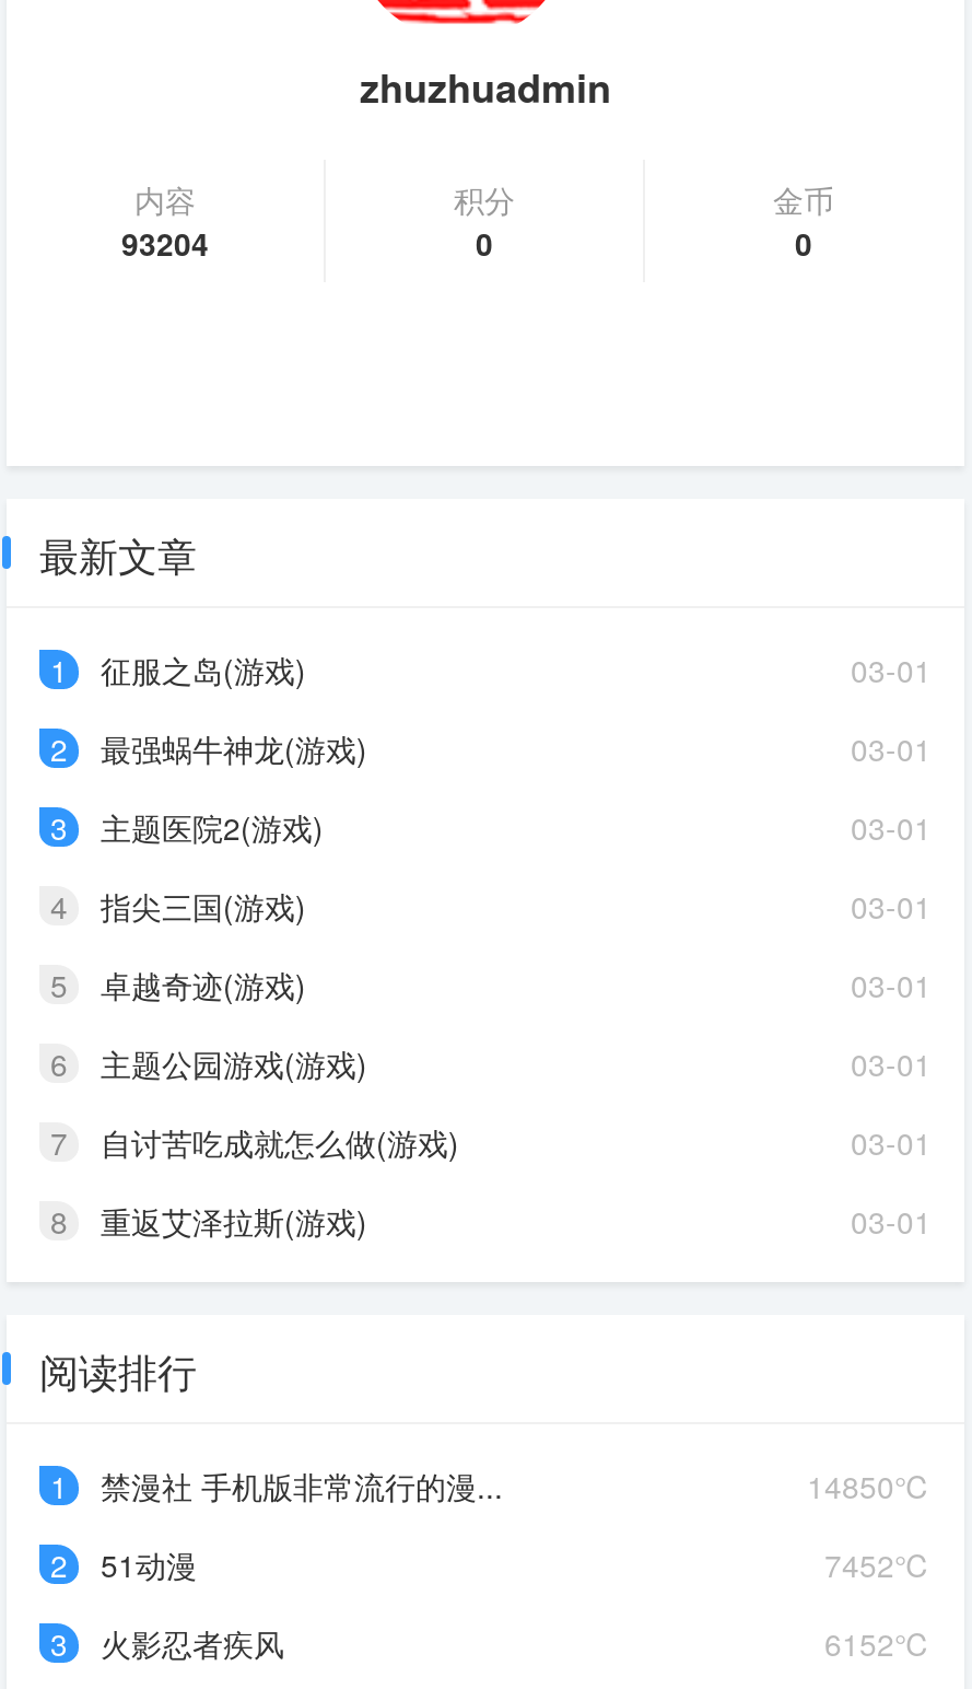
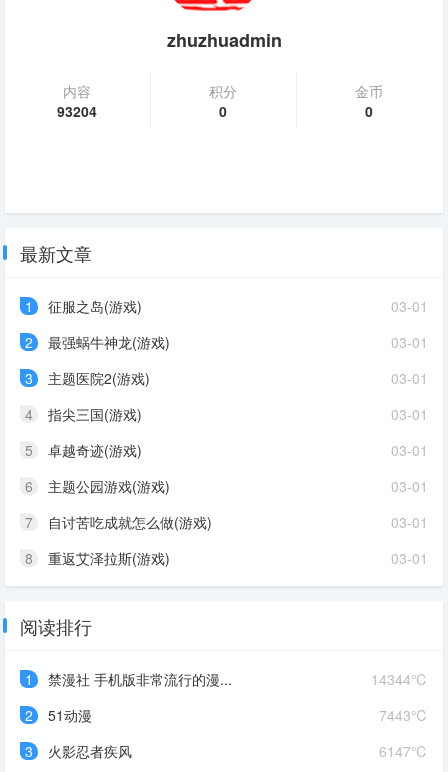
[807,1464,932,1507] 14850℃ -> [371,669,428,689] 14344℃
[824,1542,932,1586] 7452℃ -> [379,705,428,725] 7443℃
[824,1621,932,1665] 6152℃ -> [379,741,428,761] 6147℃

